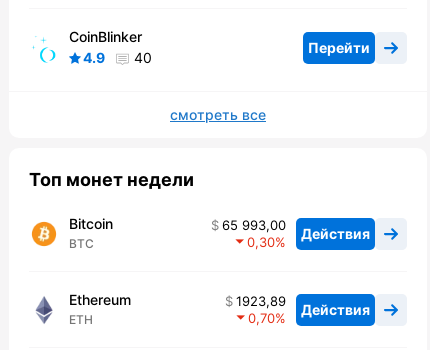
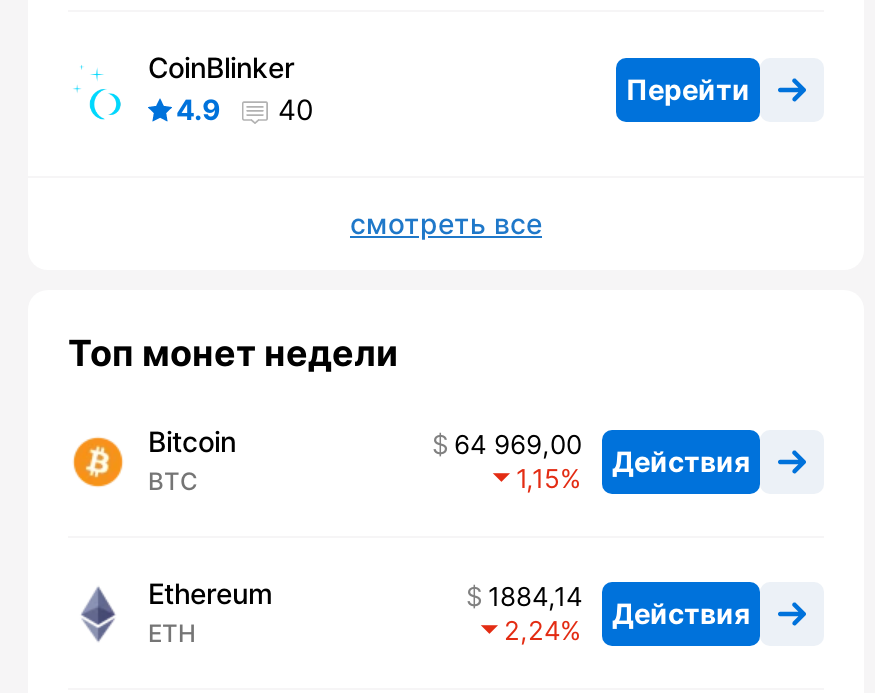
[222,217,370,242] 65 993,00 Действия -> [454,429,750,478] 64 969,00 Действия
[247,234,275,250] 0,30 -> [516,463,560,495] 1,15
[236,293,370,318] 1923,89 Действия -> [488,581,750,630] 1884,14 Действия
[248,310,275,326] 0,70 -> [504,615,560,647] 2,24

